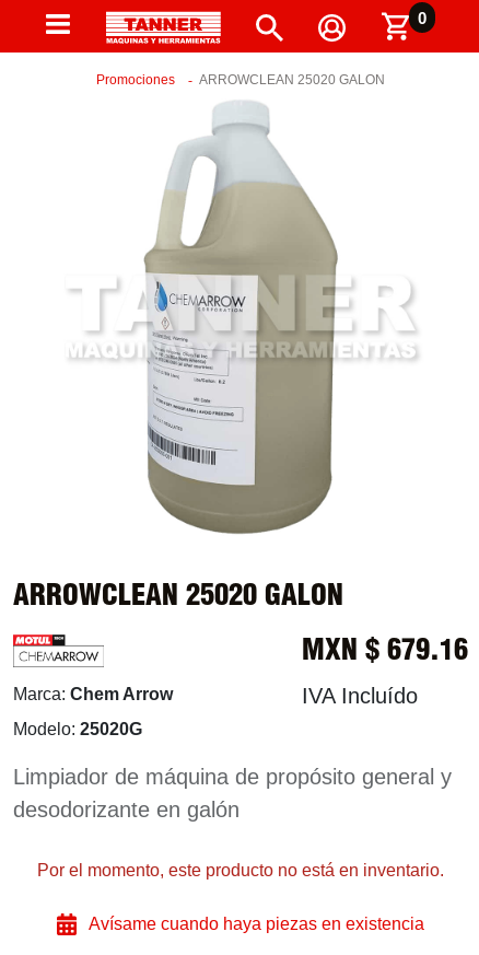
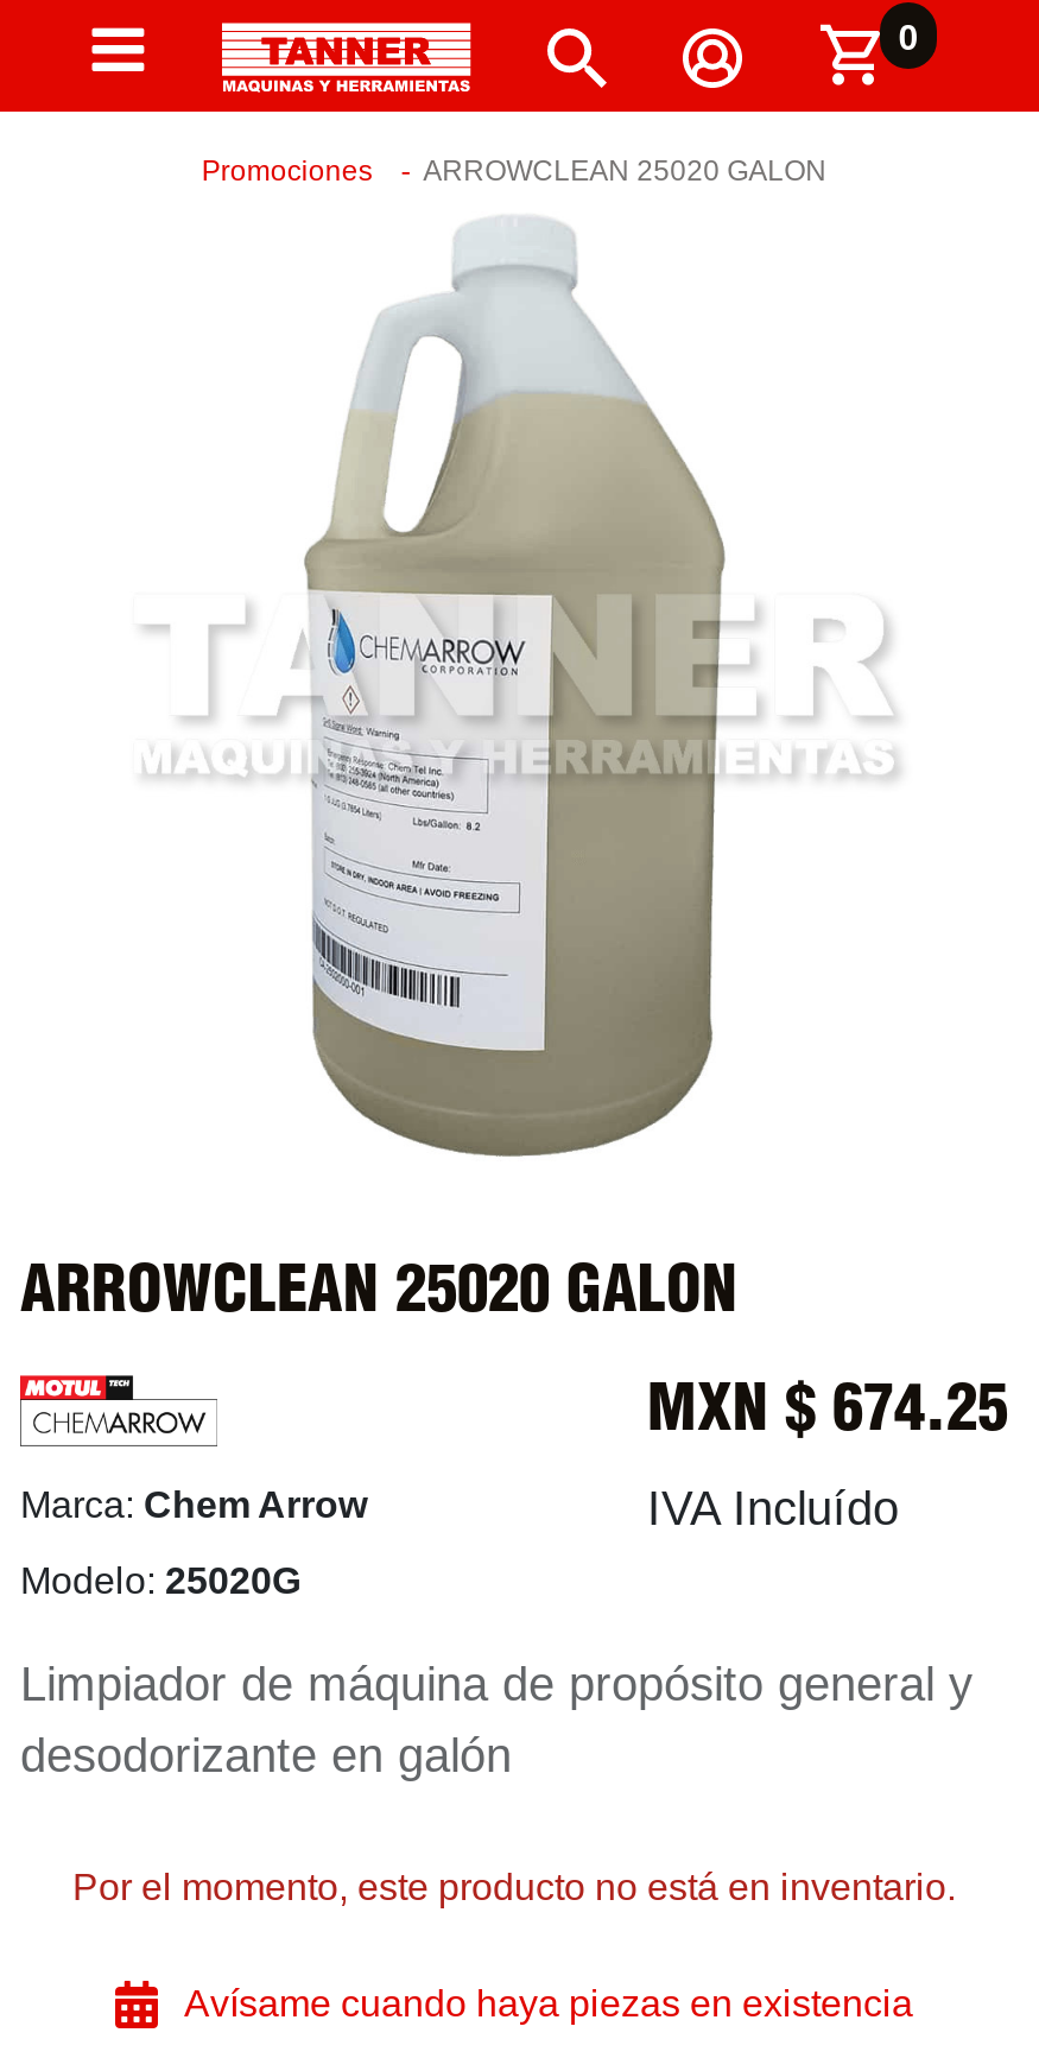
[302,637,468,665] MXN $679.16 -> [647,1381,1008,1441] MXN $674.25

